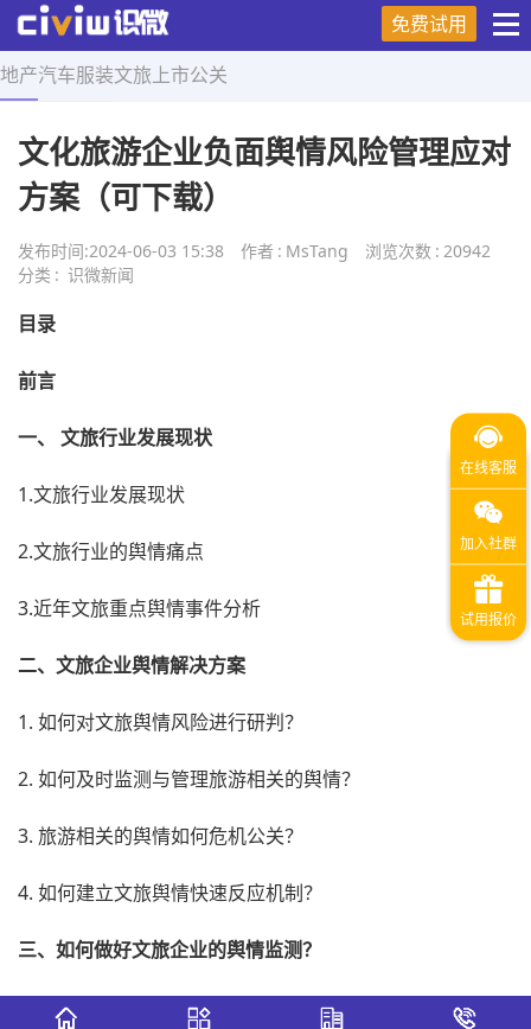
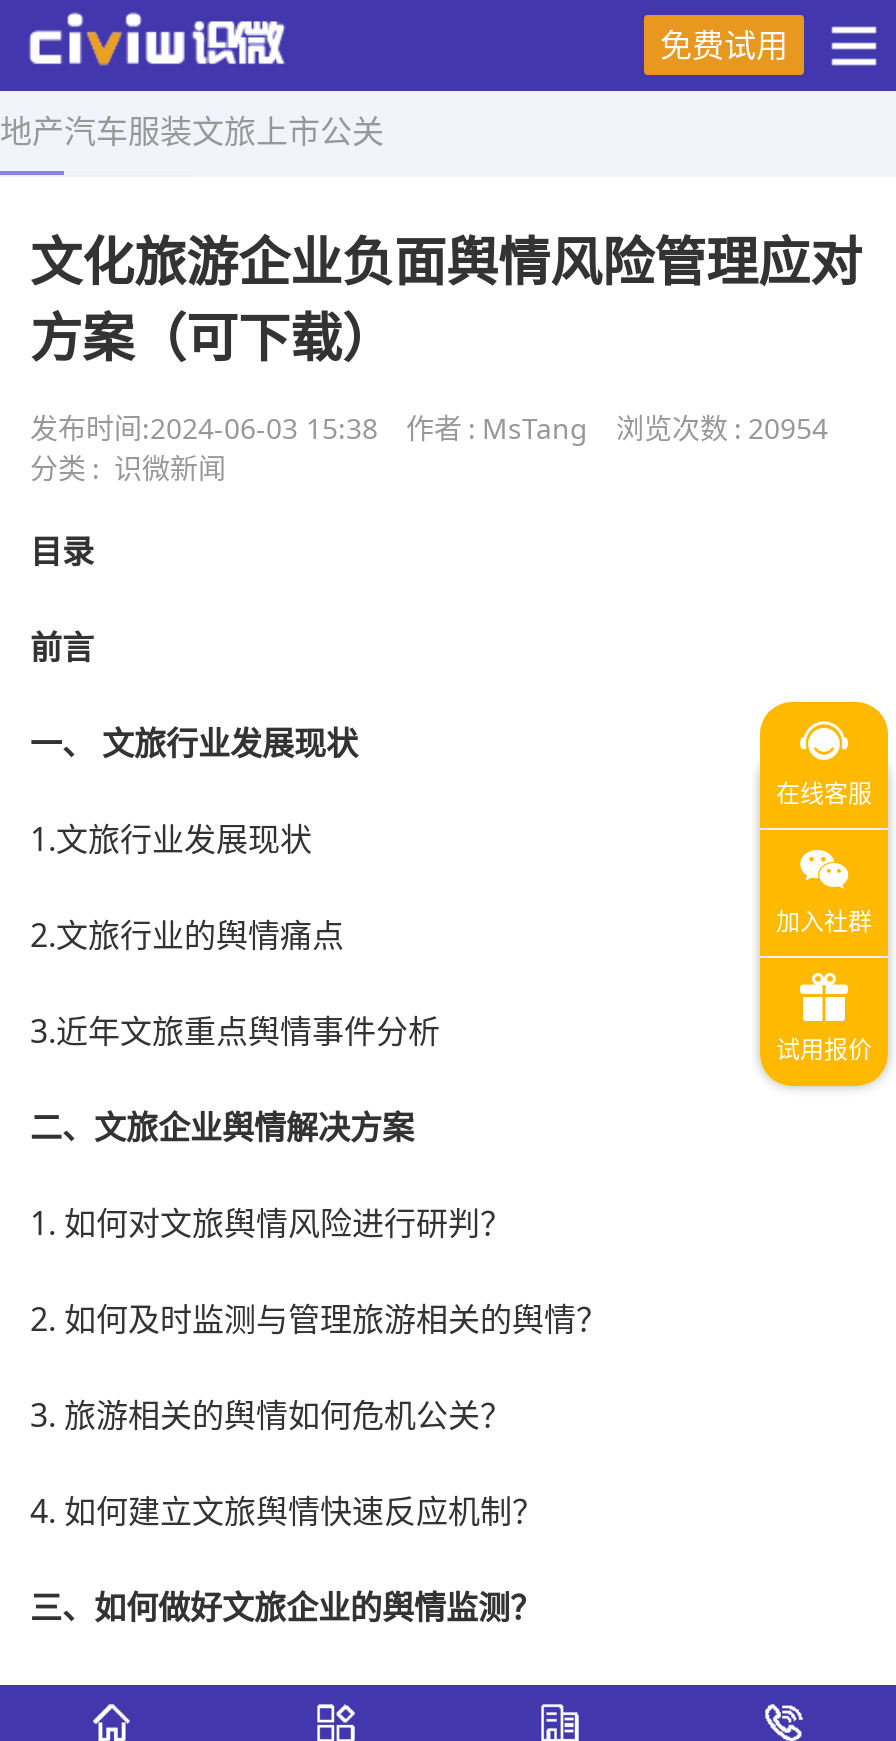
[18,240,491,262] 发布时间:2024-06-03 15:38 作者 : MsTang 浏览次数 : 20942 -> [30,410,828,448] 发布时间:2024-06-03 15:38 作者 : MsTang 浏览次数 : 20954

